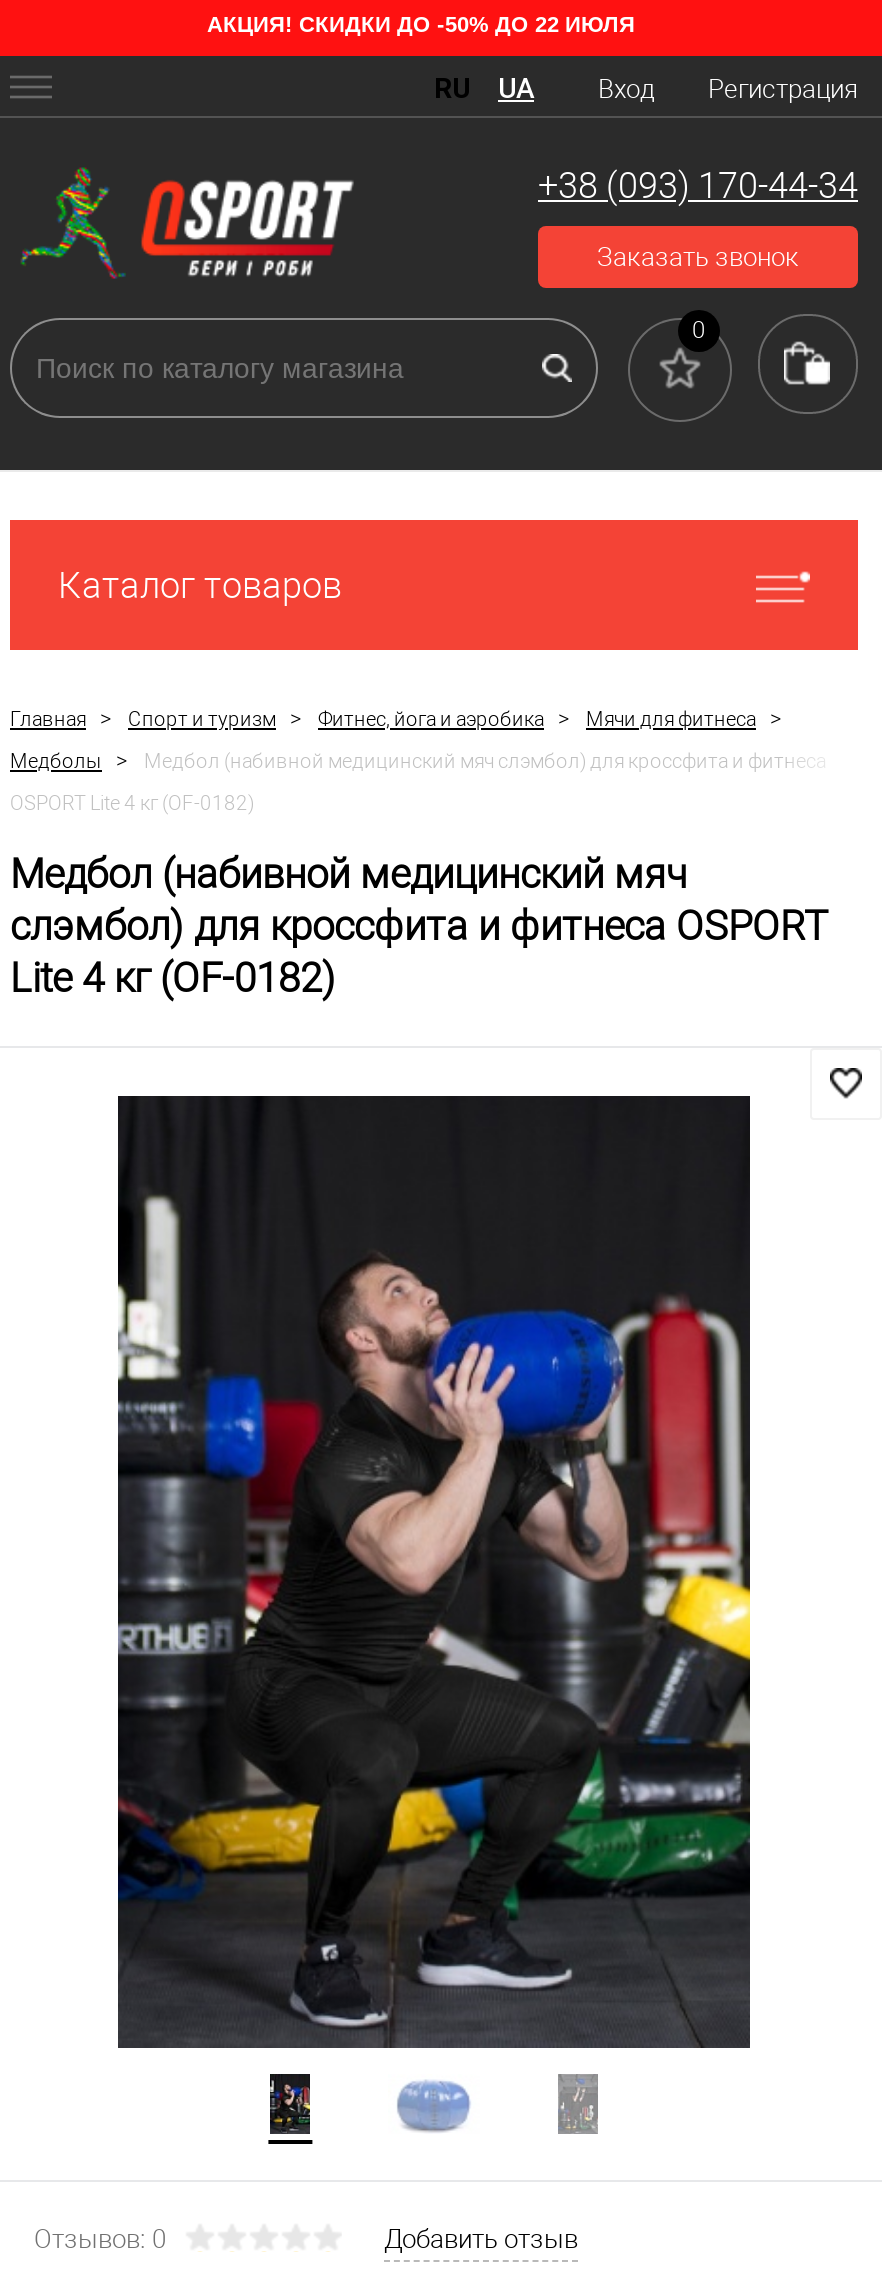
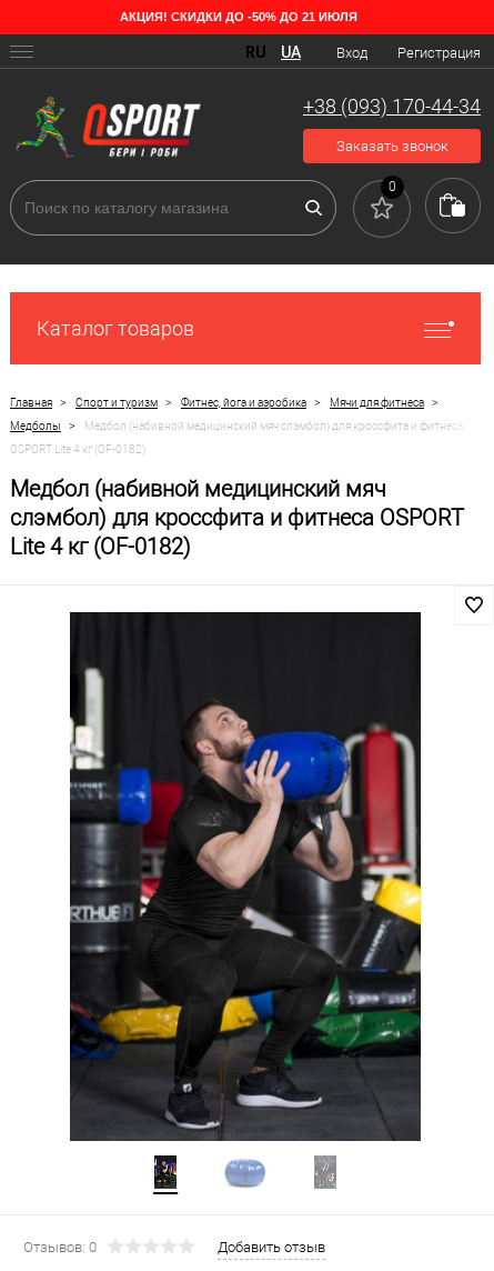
[207,12,641,36] АКЦИЯ! СКИДКИ ДО -50% ДО 22 ИЮЛЯ -> [119,10,360,23] АКЦИЯ! СКИДКИ ДО -50% ДО 21 ИЮЛЯ

